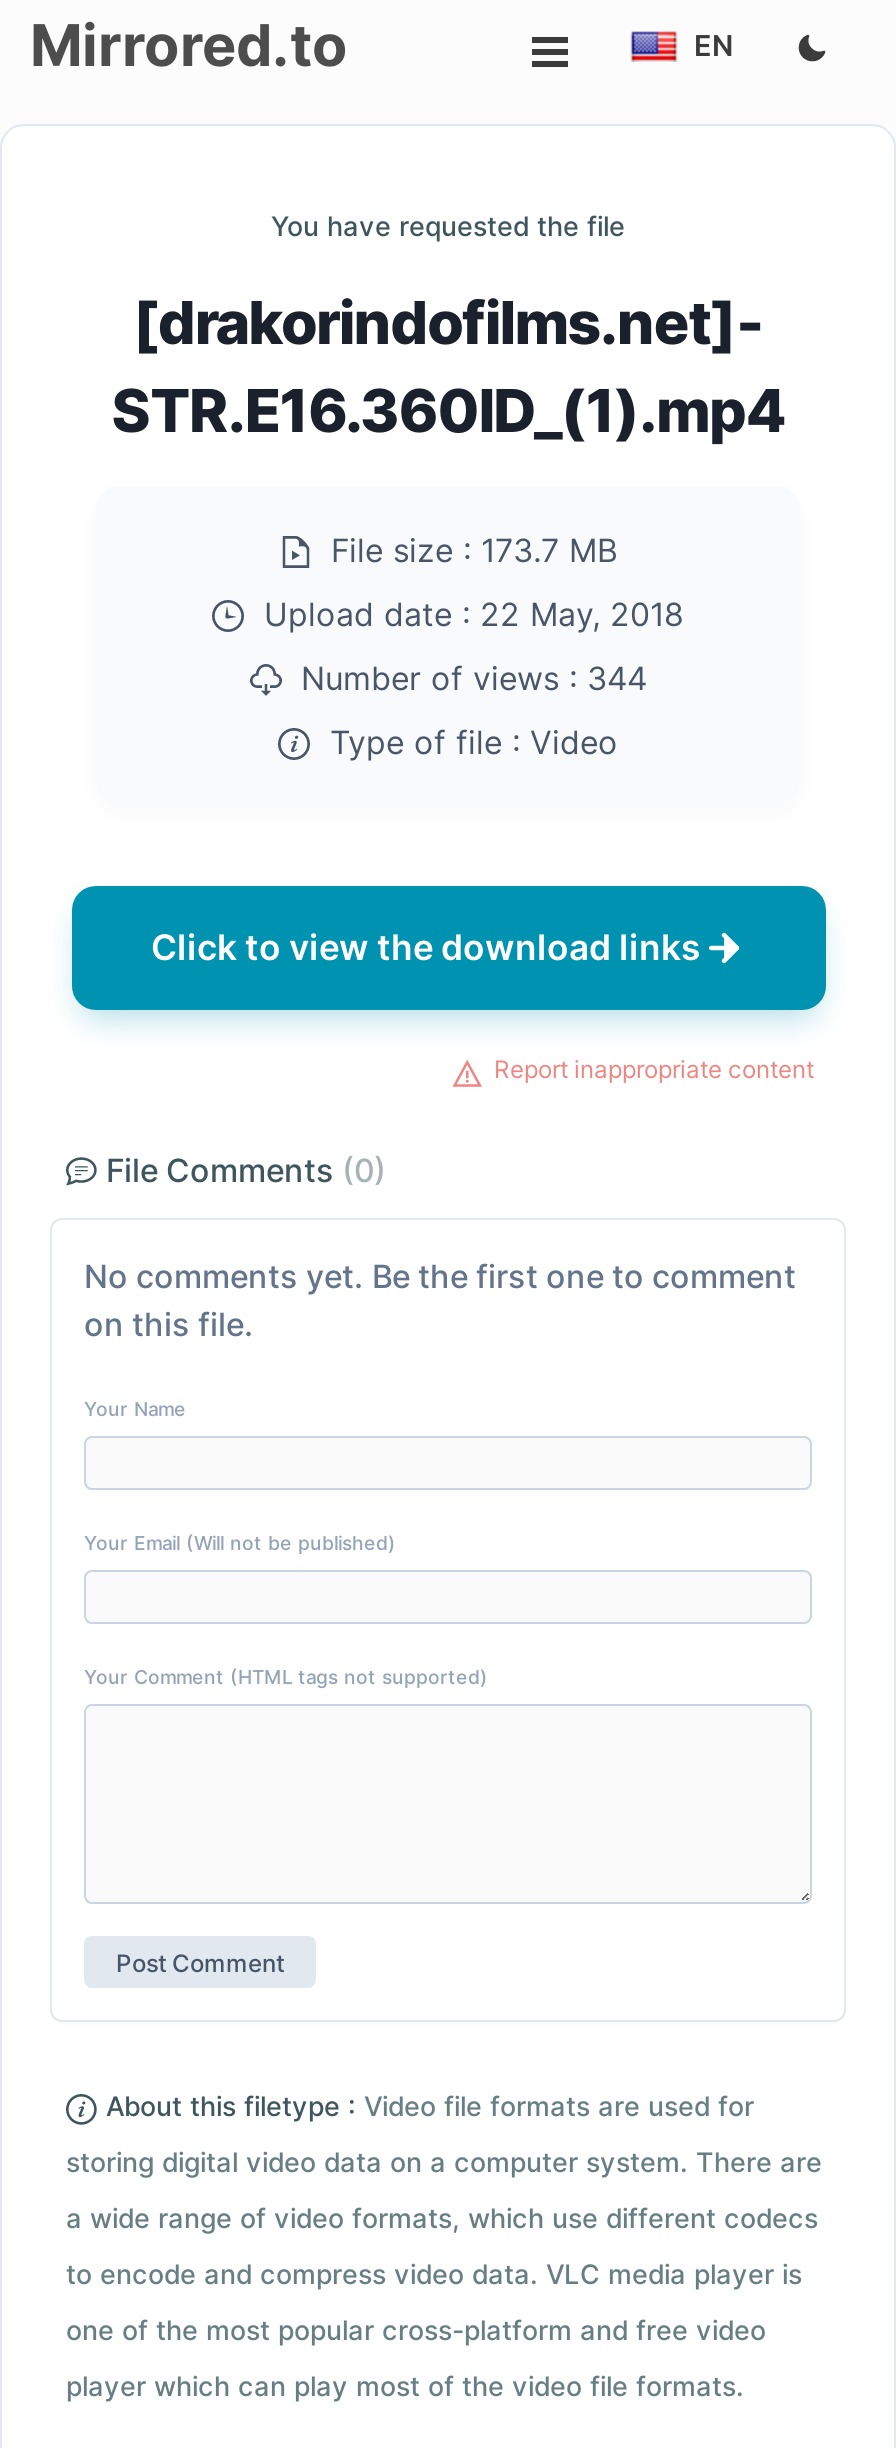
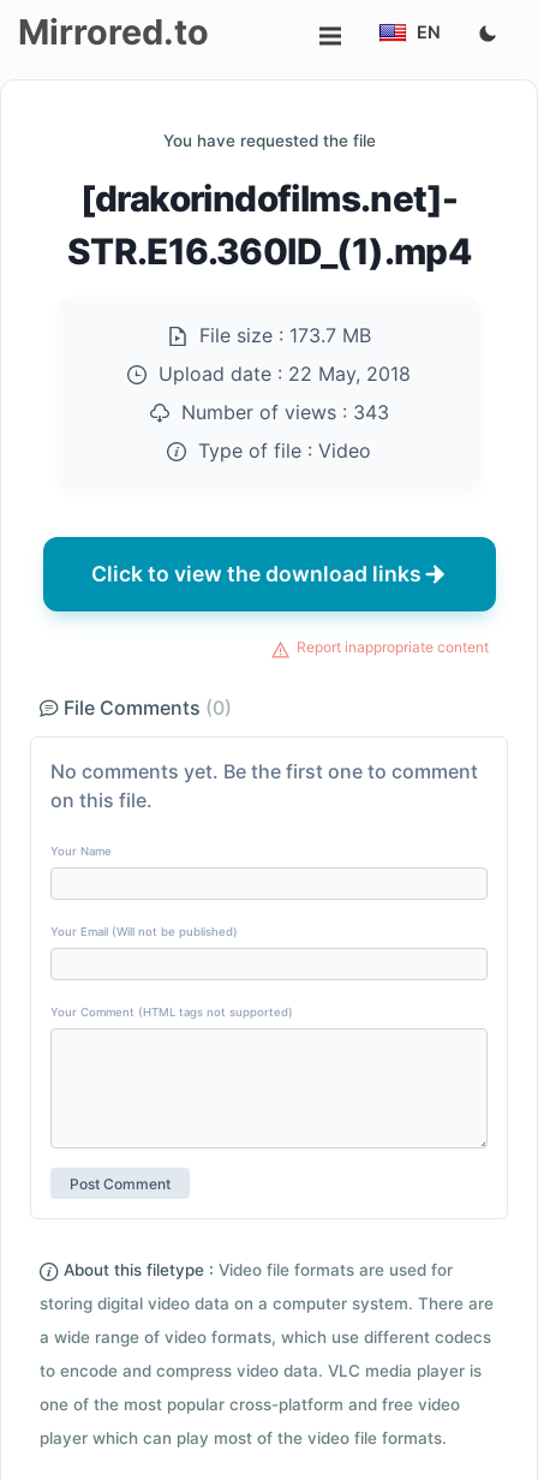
[281,658,647,698] Number of views : 344 -> [169,400,388,424] Number of views : 343

